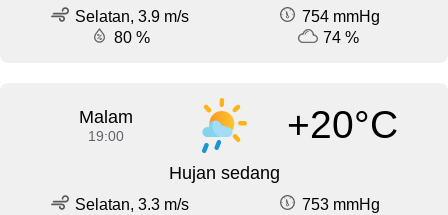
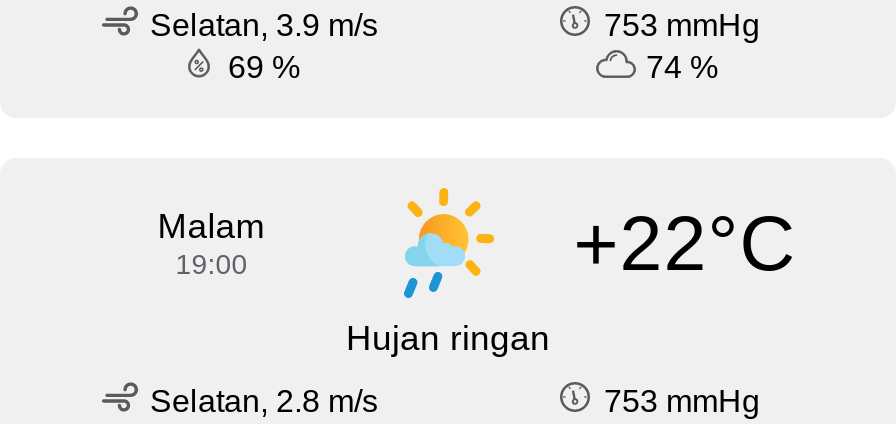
[302,8,380,25] 754 mmHg -> [604,9,760,43] 753 mmHg
[114,29,150,46] 80 % -> [228,51,300,85] 69 %
[168,103,398,183] +20°C | Hujan sedang -> [346,200,796,359] +22°C | Hujan ringan
[75,196,189,213] Selatan, 3.3 m/s -> [150,385,378,419] Selatan, 2.8 m/s

